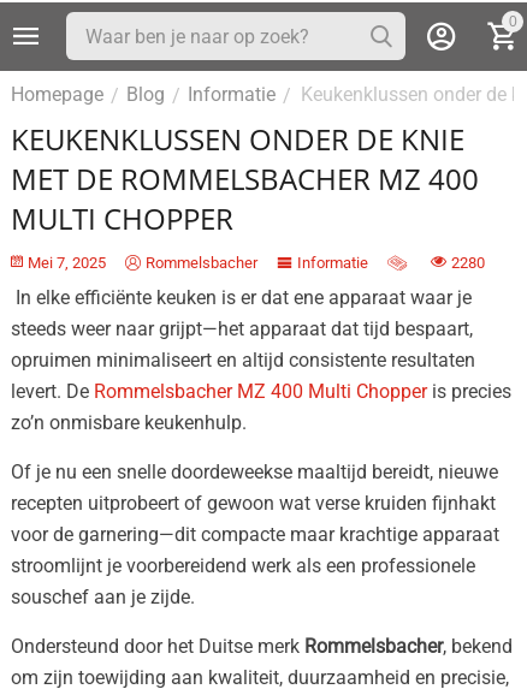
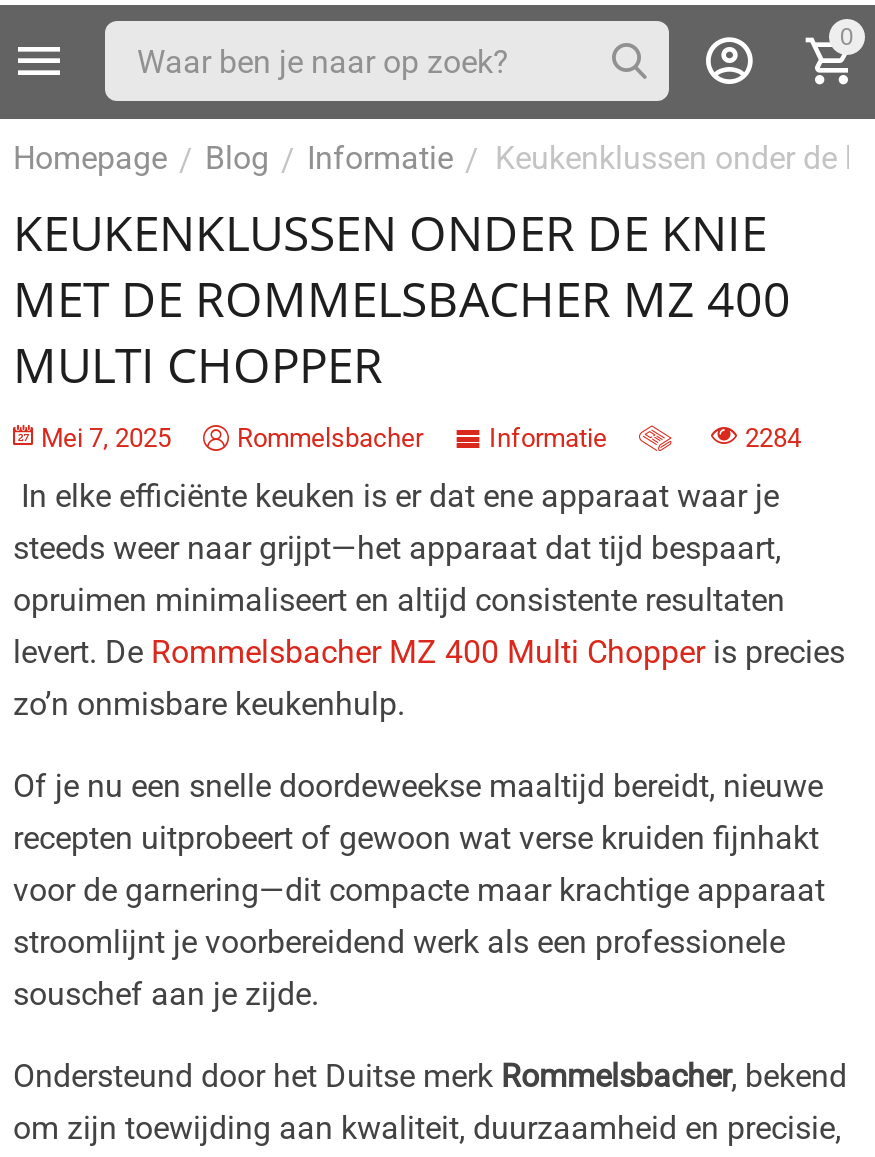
[451,254,485,272] 2280 -> [745,423,801,453] 2284

